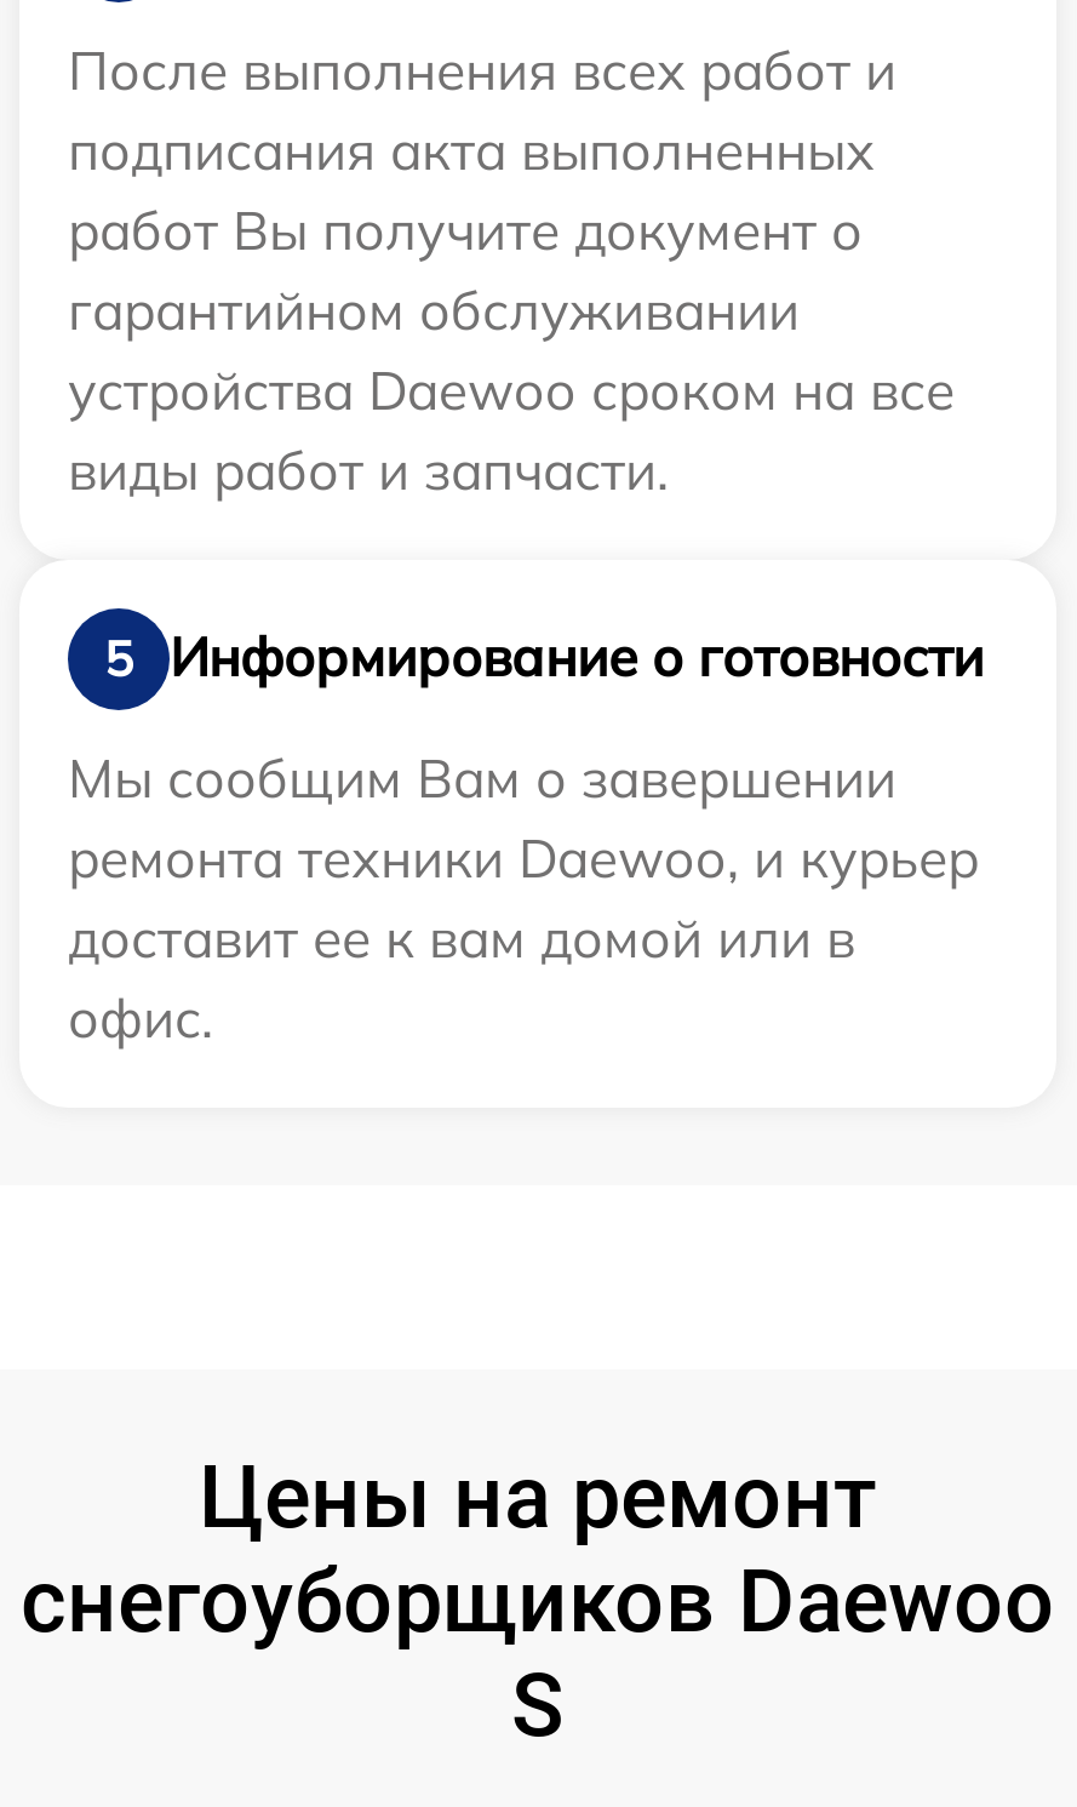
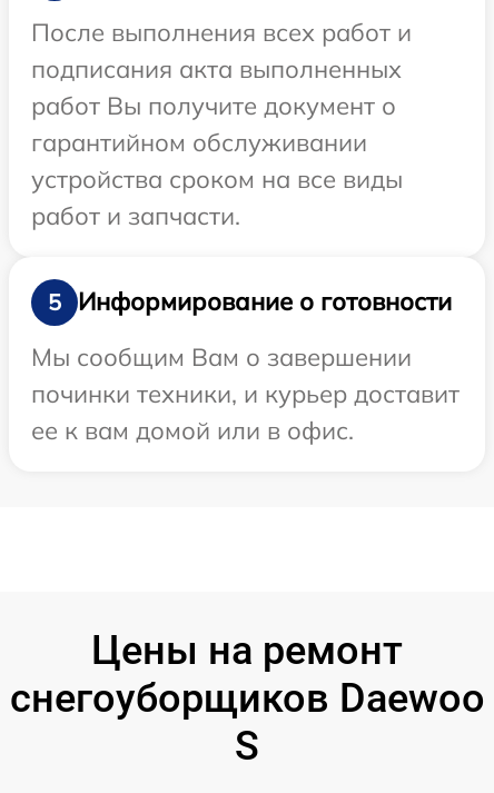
[68,356,955,504] устройства Daewoo сроком на все | виды работ и запчасти. -> [31,163,403,231] устройства сроком на все виды | работ и запчасти.
[68,824,979,1051] ремонта техники Daewoo, и курьер | доставит ее к вам домой или в | офис. -> [31,378,460,446] починки техники, и курьер доставит | ее к вам домой или в офис.

